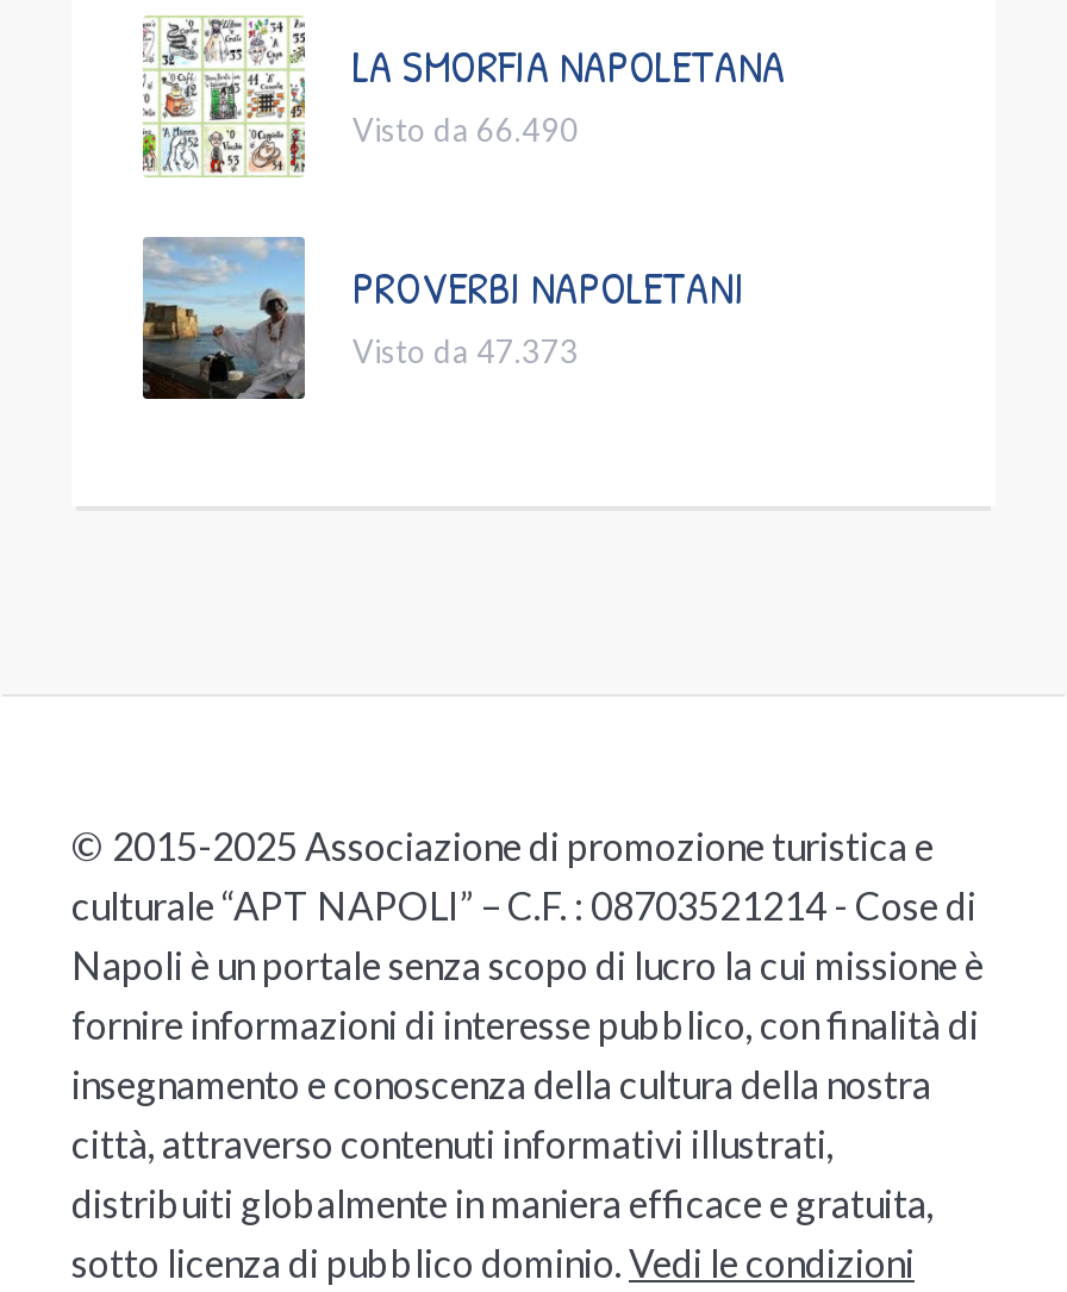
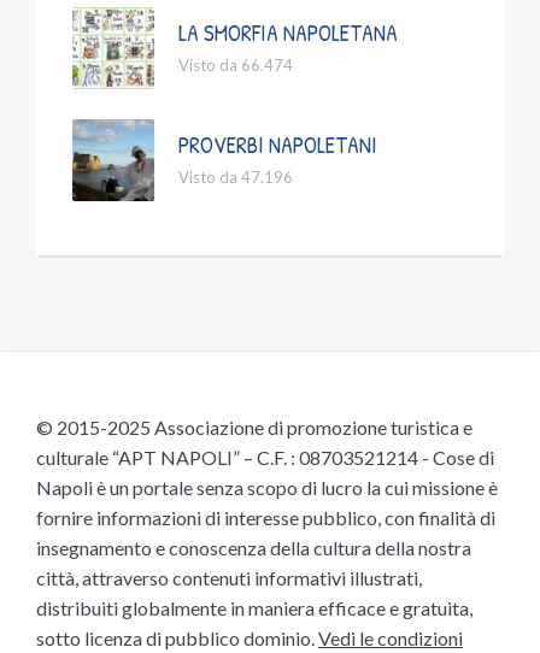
[352,110,579,148] Visto da 66.490 -> [178,55,293,74] Visto da 66.474
[352,331,579,369] Visto da 47.373 -> [178,167,293,186] Visto da 47.196

